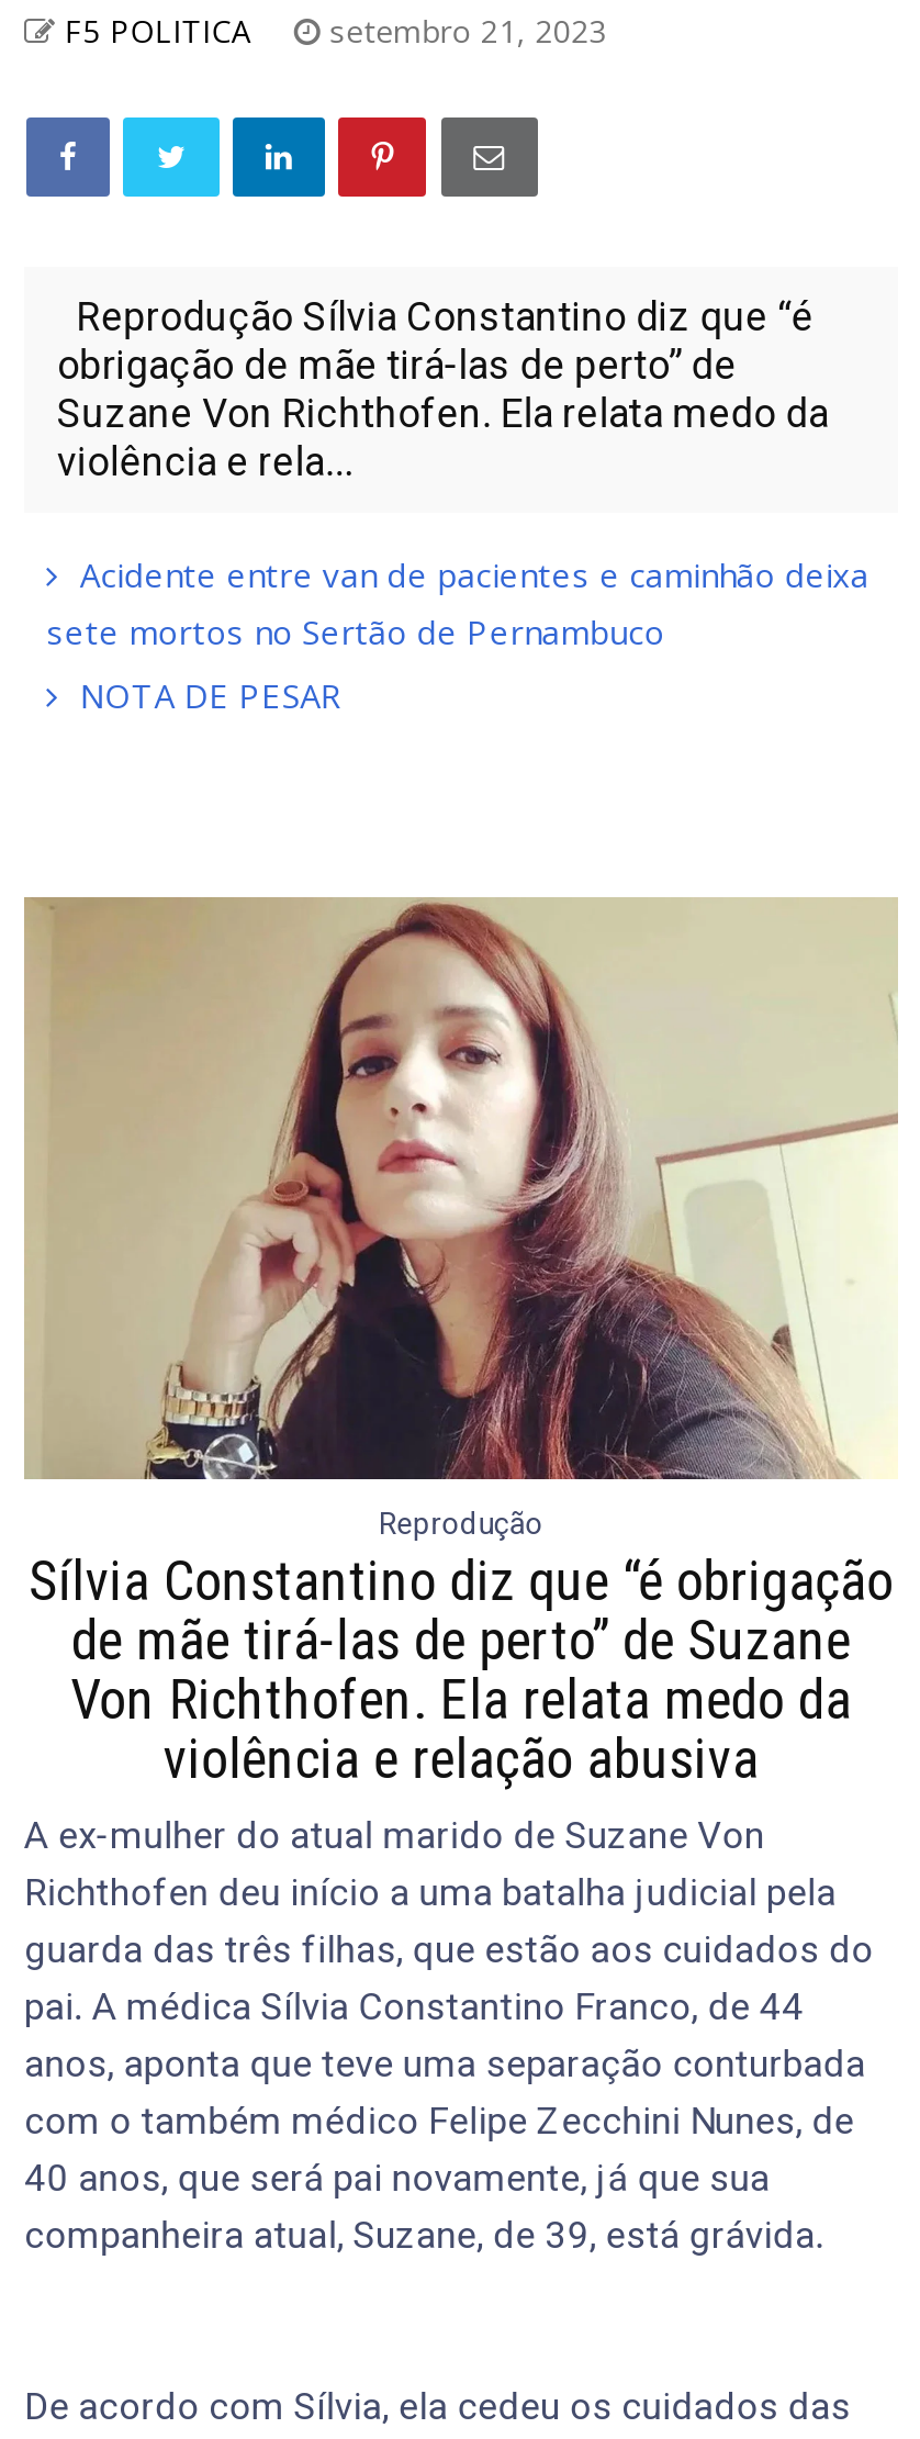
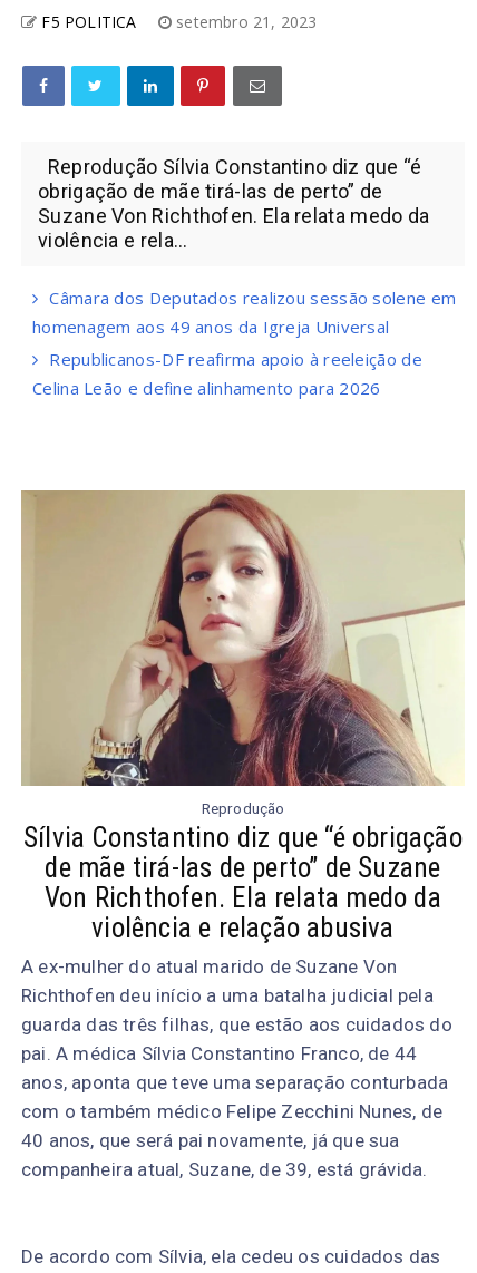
[46,552,869,717] Acidente entre van de pacientes e caminhão deixa | sete mortos no Sertão de Pernambuco | NOTA DE PESAR -> [32,286,456,399] Câmara dos Deputados realizou sessão solene em | homenagem aos 49 anos da Igreja Universal | Republicanos-DF reafirma apoio à reeleição de | Celina Leão e define alinhamento para 2026

